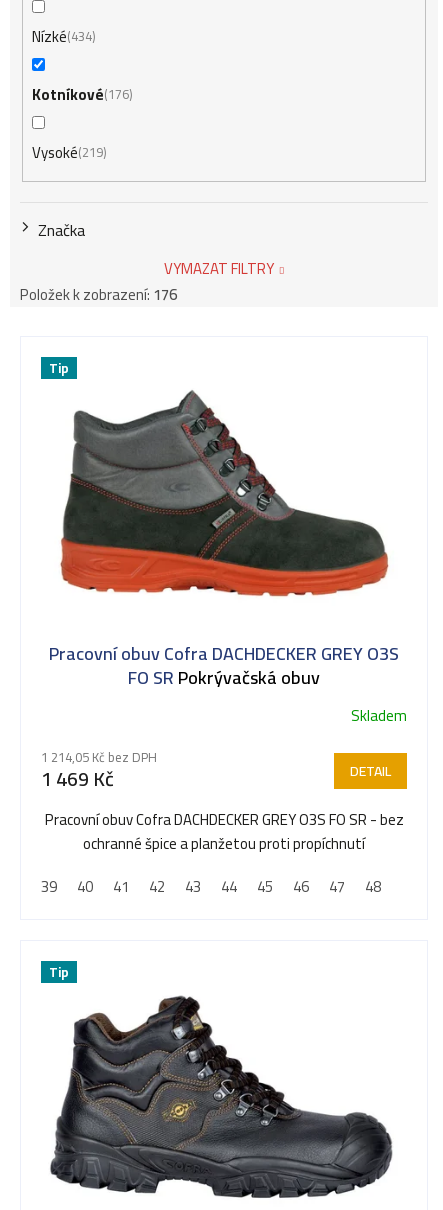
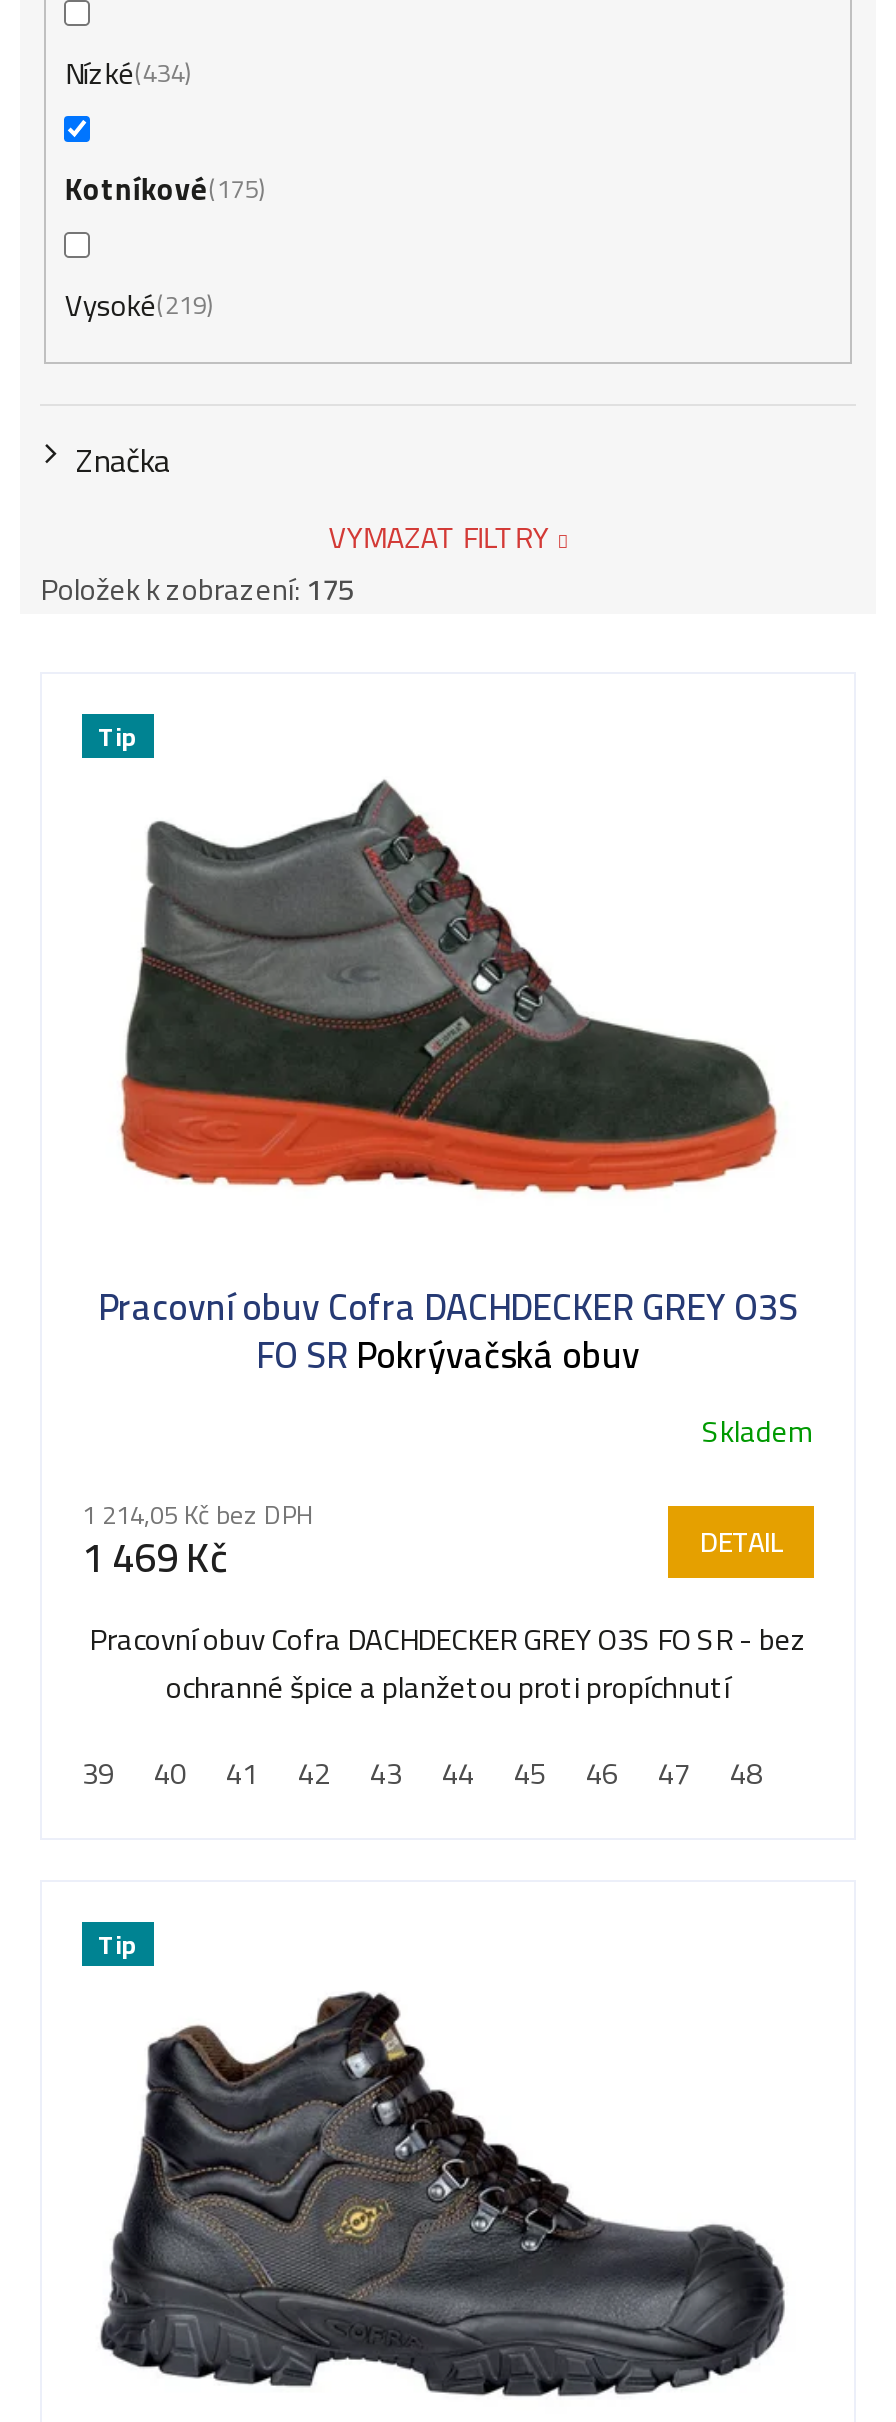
[32,79,129,108] Kotníkové 176 -> [65,159,259,217] Kotníkové 175
[20,280,177,309] Položek k zobrazení: 176 -> [40,560,354,618] Položek k zobrazení: 175

